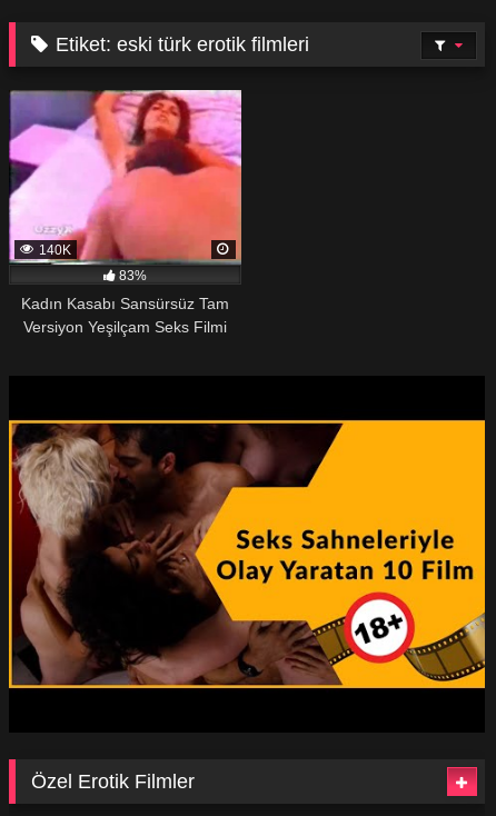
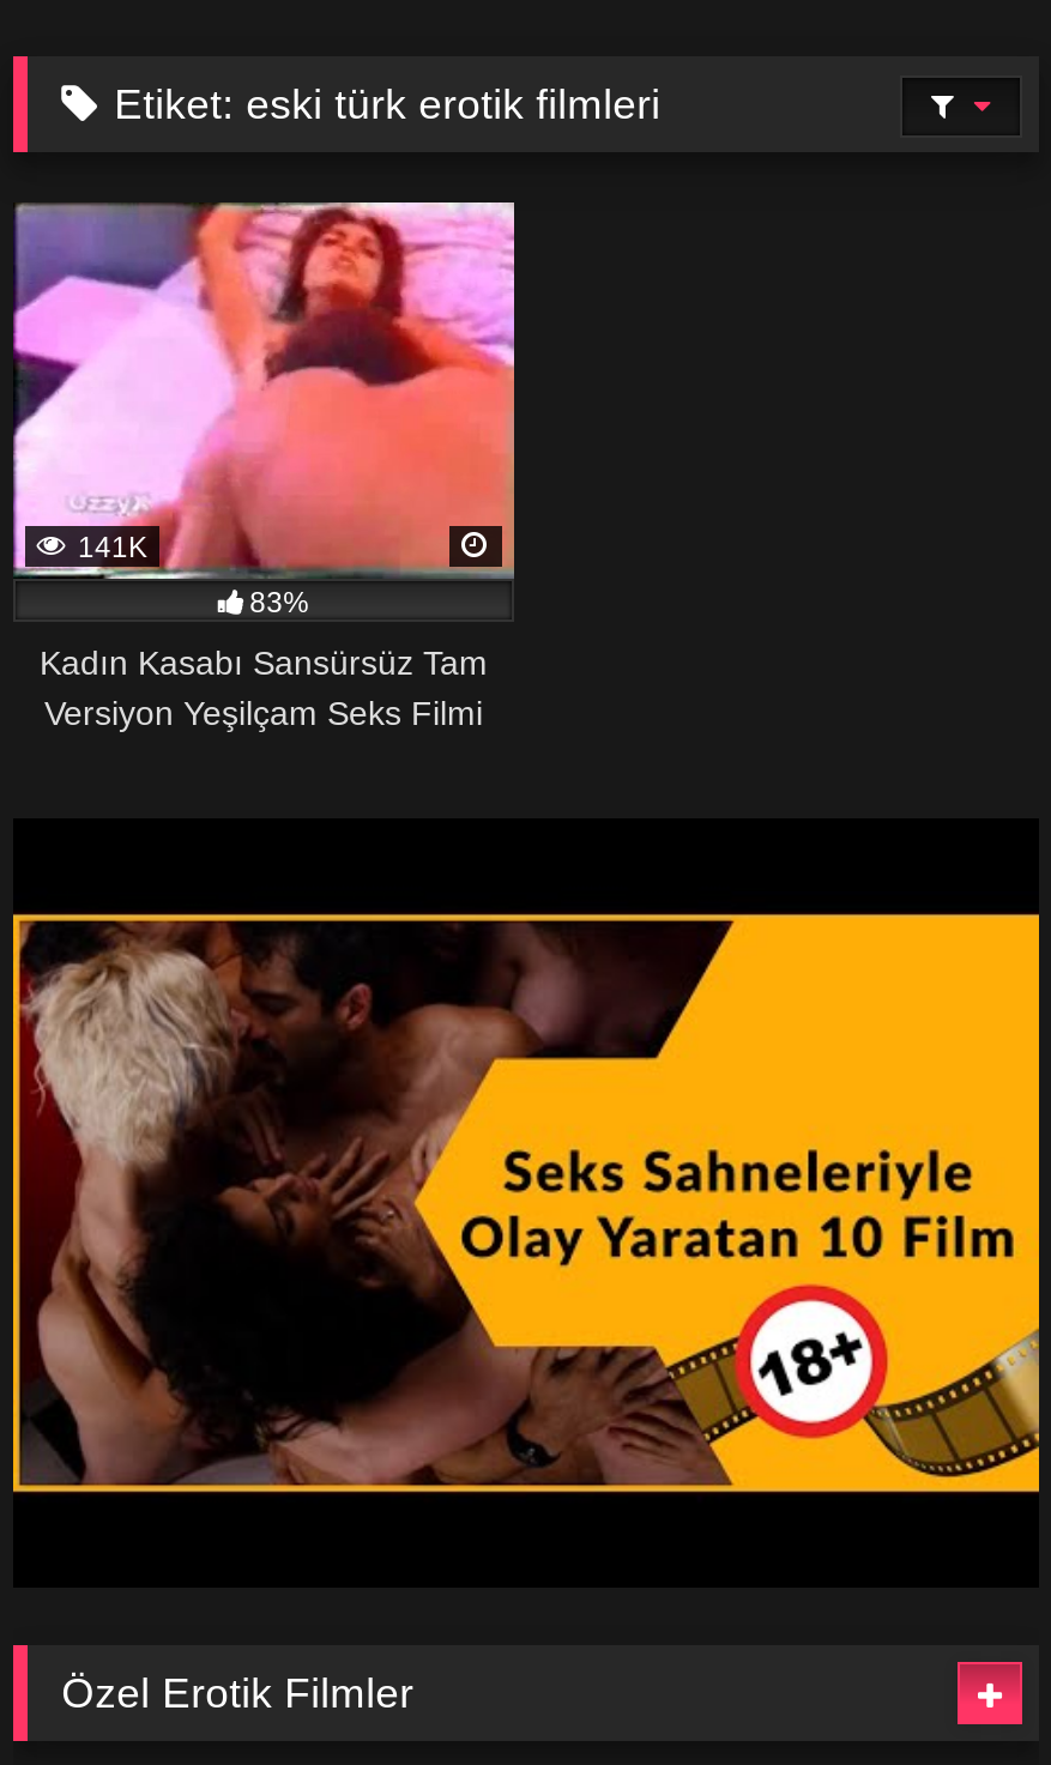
[36,242,71,258] 140K -> [71,530,147,564] 141K

